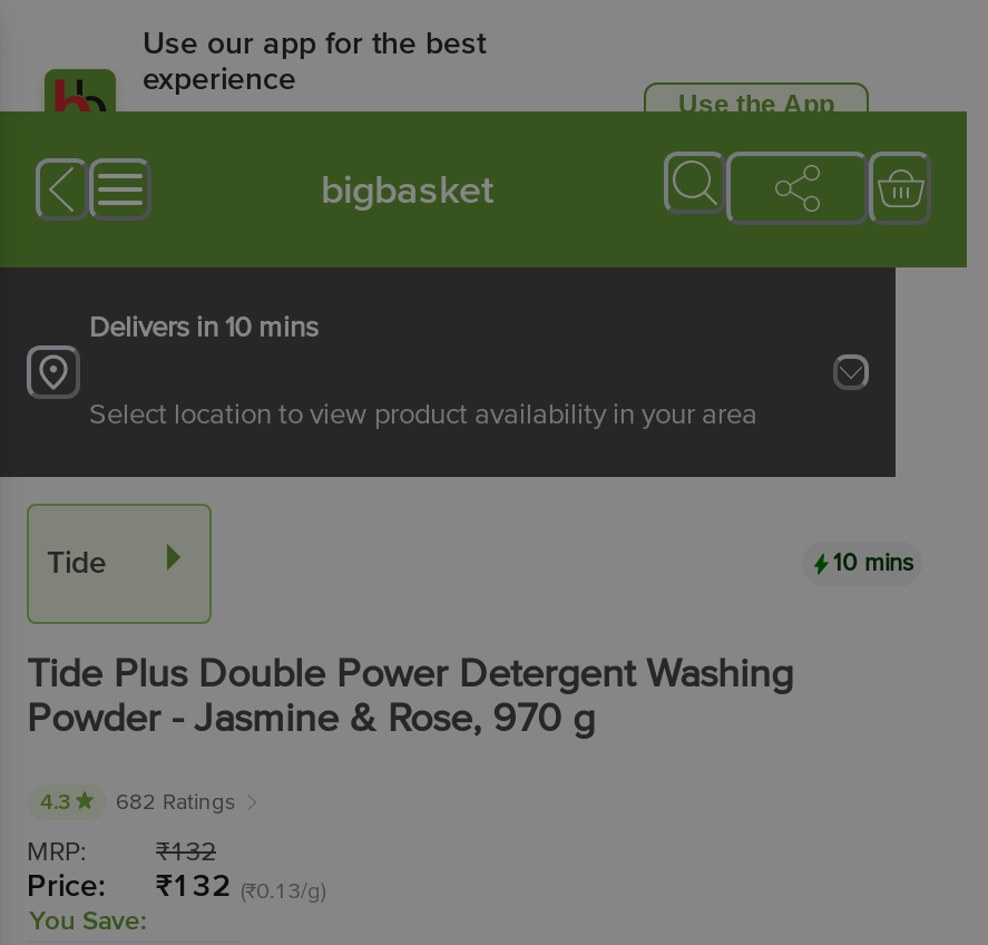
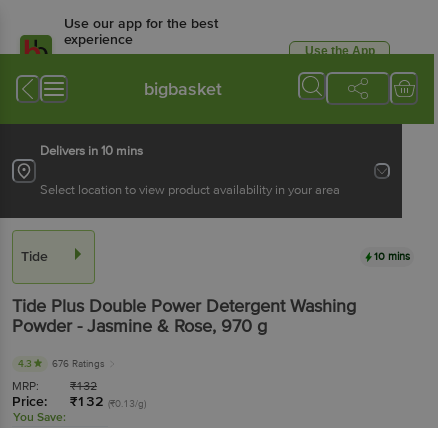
[40,789,236,816] 4.3 682 Ratings -> [18,358,105,370] 4.3 676 Ratings

